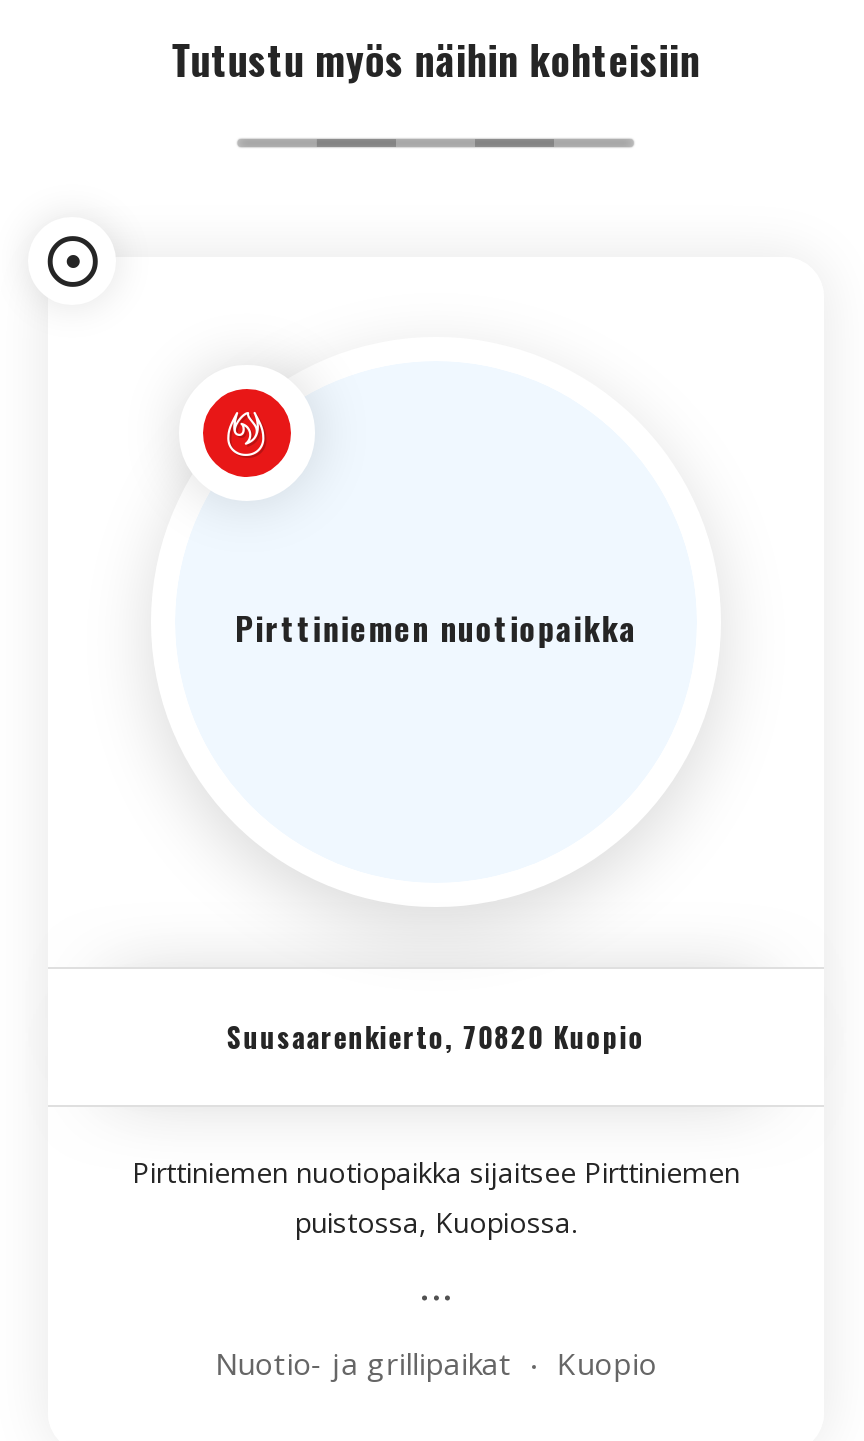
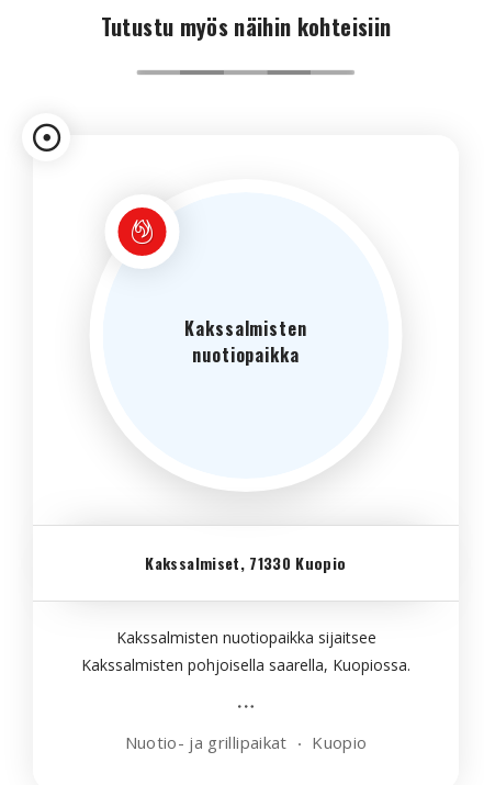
[235,603,637,651] Pirttiniemen nuotiopaikka -> [184,314,308,367] Kakssalmisten | nuotiopaikka
[227,1015,645,1057] Suusaarenkierto, 70820 Kuopio -> [145,551,346,574] Kakssalmiset, 71330 Kuopio
[132,1153,740,1241] Pirttiniemen nuotiopaikka sijaitsee Pirttiniemen | puistossa, Kuopiossa. -> [81,627,410,675] Kakssalmisten nuotiopaikka sijaitsee | Kakssalmisten pohjoisella saarella, Kuopiossa.

